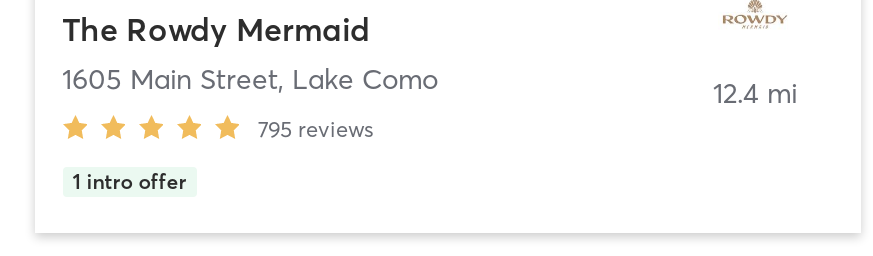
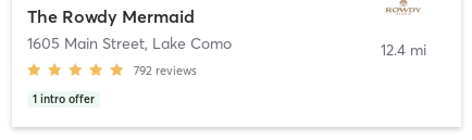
[258,115,374,143] 795 reviews -> [133,63,196,78] 792 reviews

